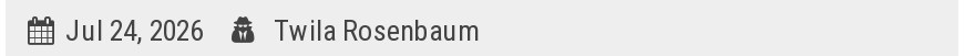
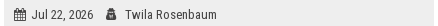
[65,14,478,47] Jul 24, 2026 Twila Rosenbaum -> [31,7,217,22] Jul 22, 2026 Twila Rosenbaum

